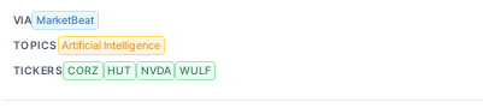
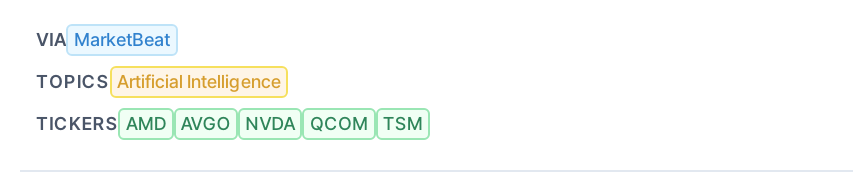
[13,64,132,77] TICKERS CORZ | HUT -> [36,111,230,133] TICKERS AMD | AVGO
[179,64,211,77] WULF -> [310,111,423,133] QCOM | TSM

